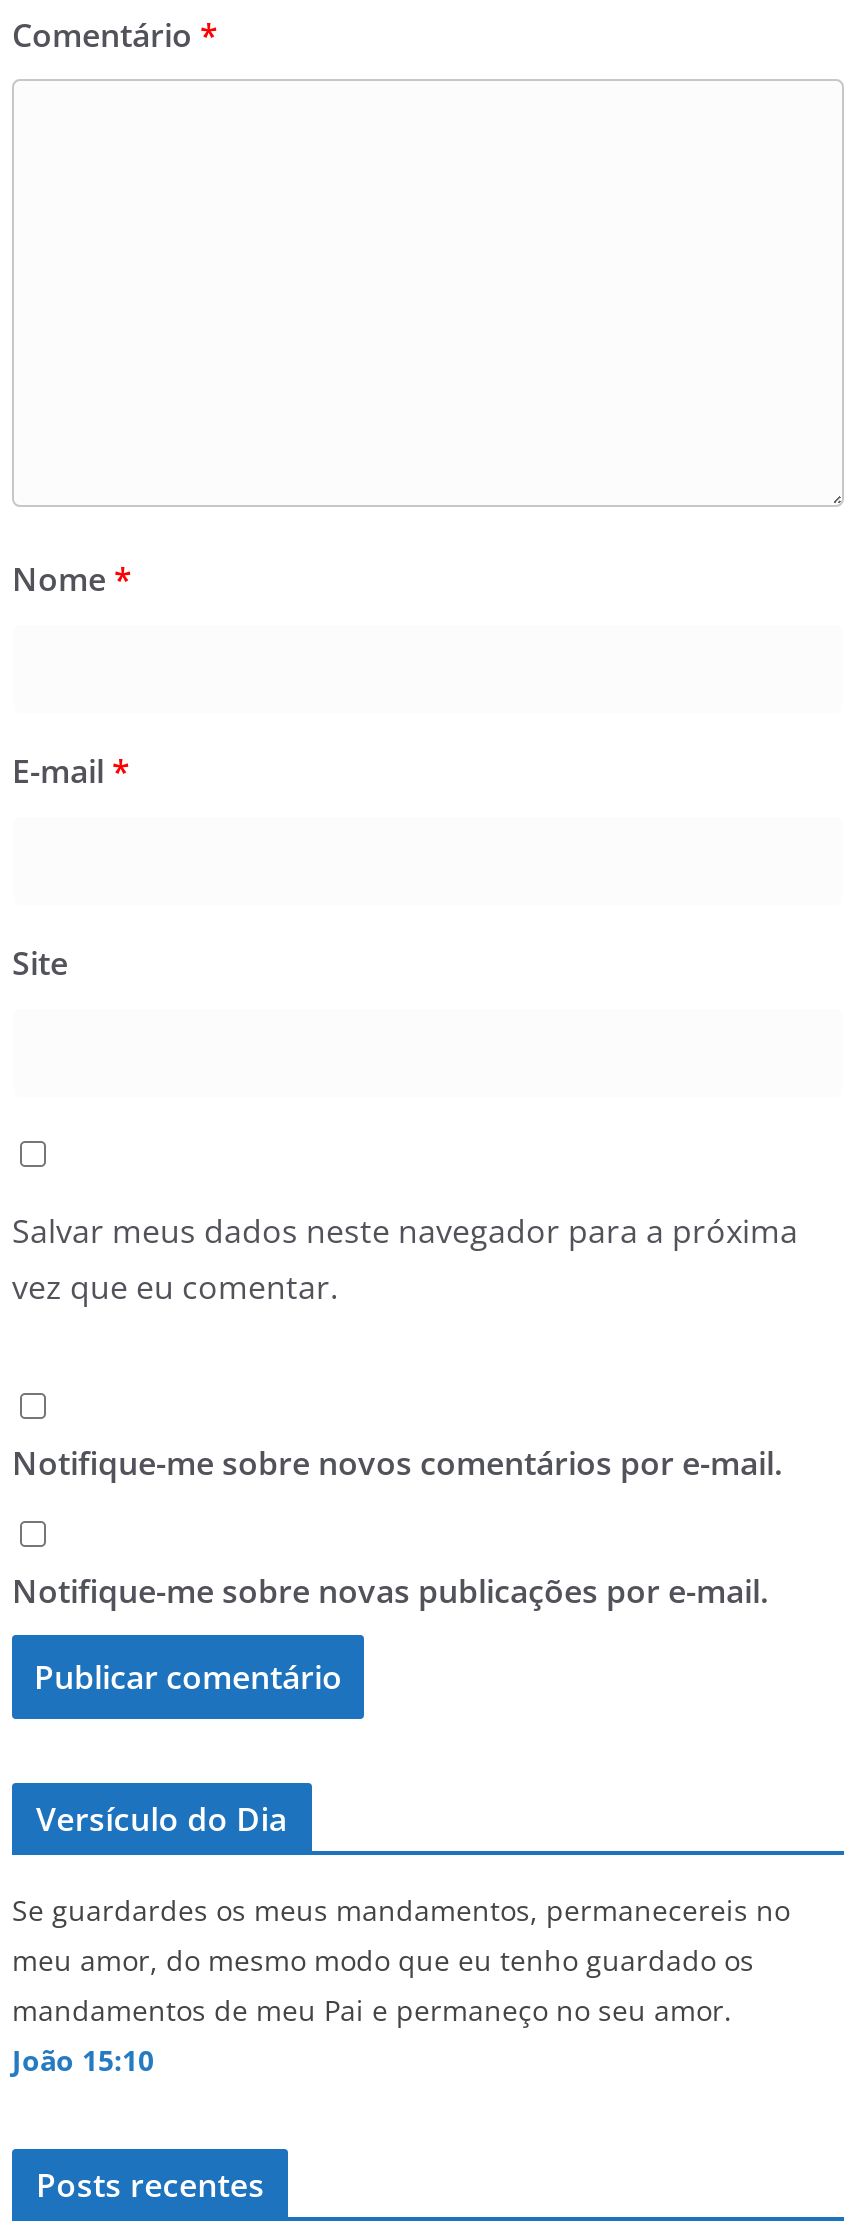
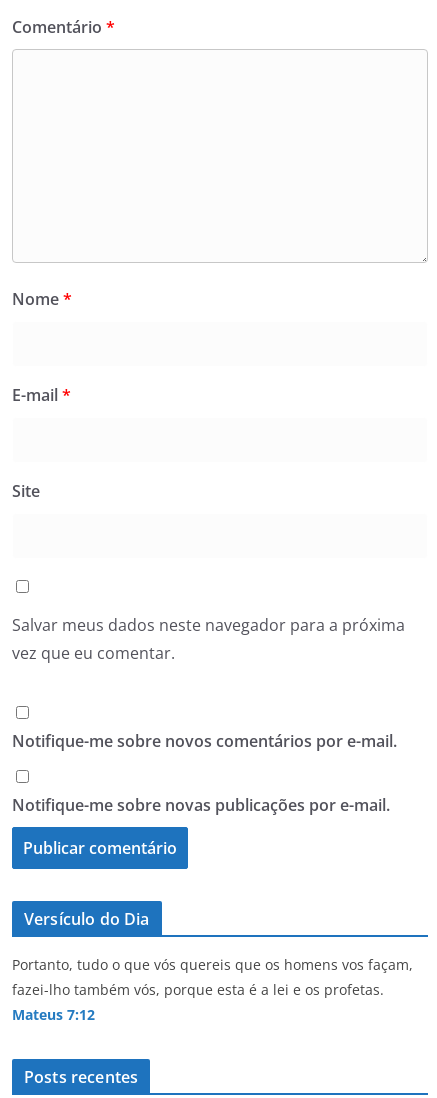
[12,1891,790,2079] Se guardardes os meus mandamentos, permanecereis no | meu amor, do mesmo modo que eu tenho guardado os | mandamentos de meu Pai e permaneço no seu amor. | João 15:10 -> [12,955,413,1024] Portanto, tudo o que vós quereis que os homens vos façam, | fazei-lho também vós, porque esta é a lei e os profetas. | Mateus 7:12

